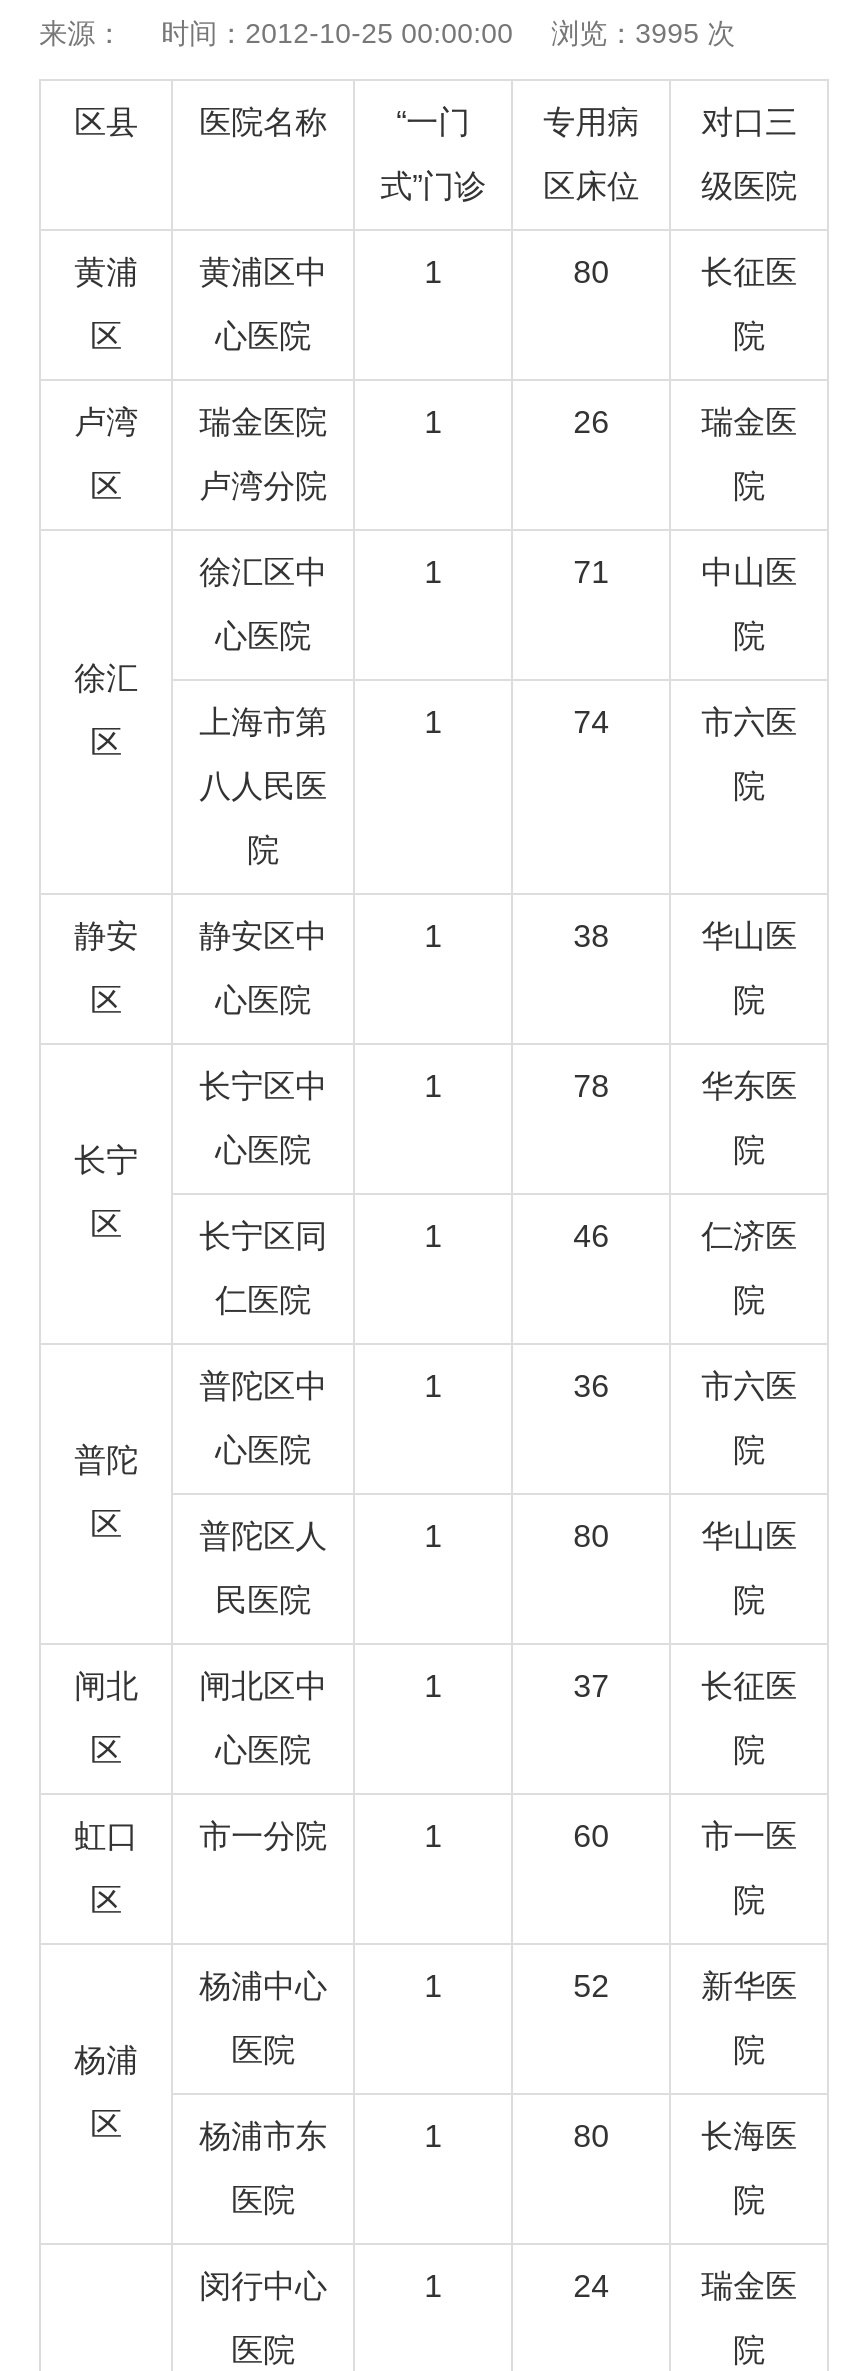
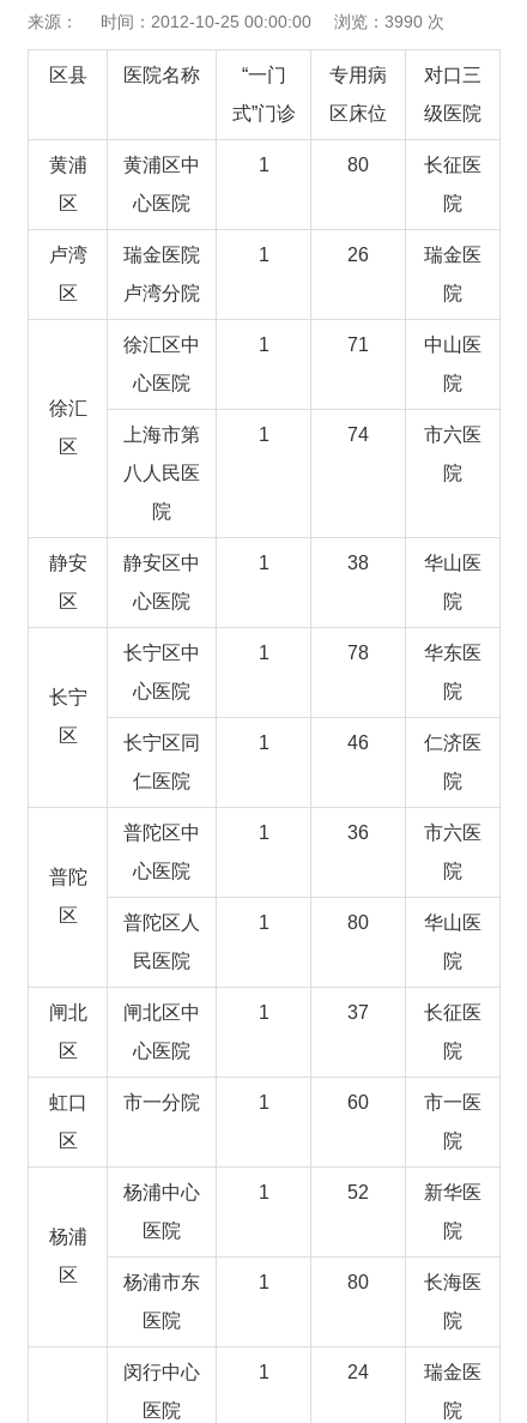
[39,16,735,48] 来源： 时间：2012-10-25 00:00:00 浏览：3995次 -> [28,11,444,31] 来源： 时间：2012-10-25 00:00:00 浏览：3990次

